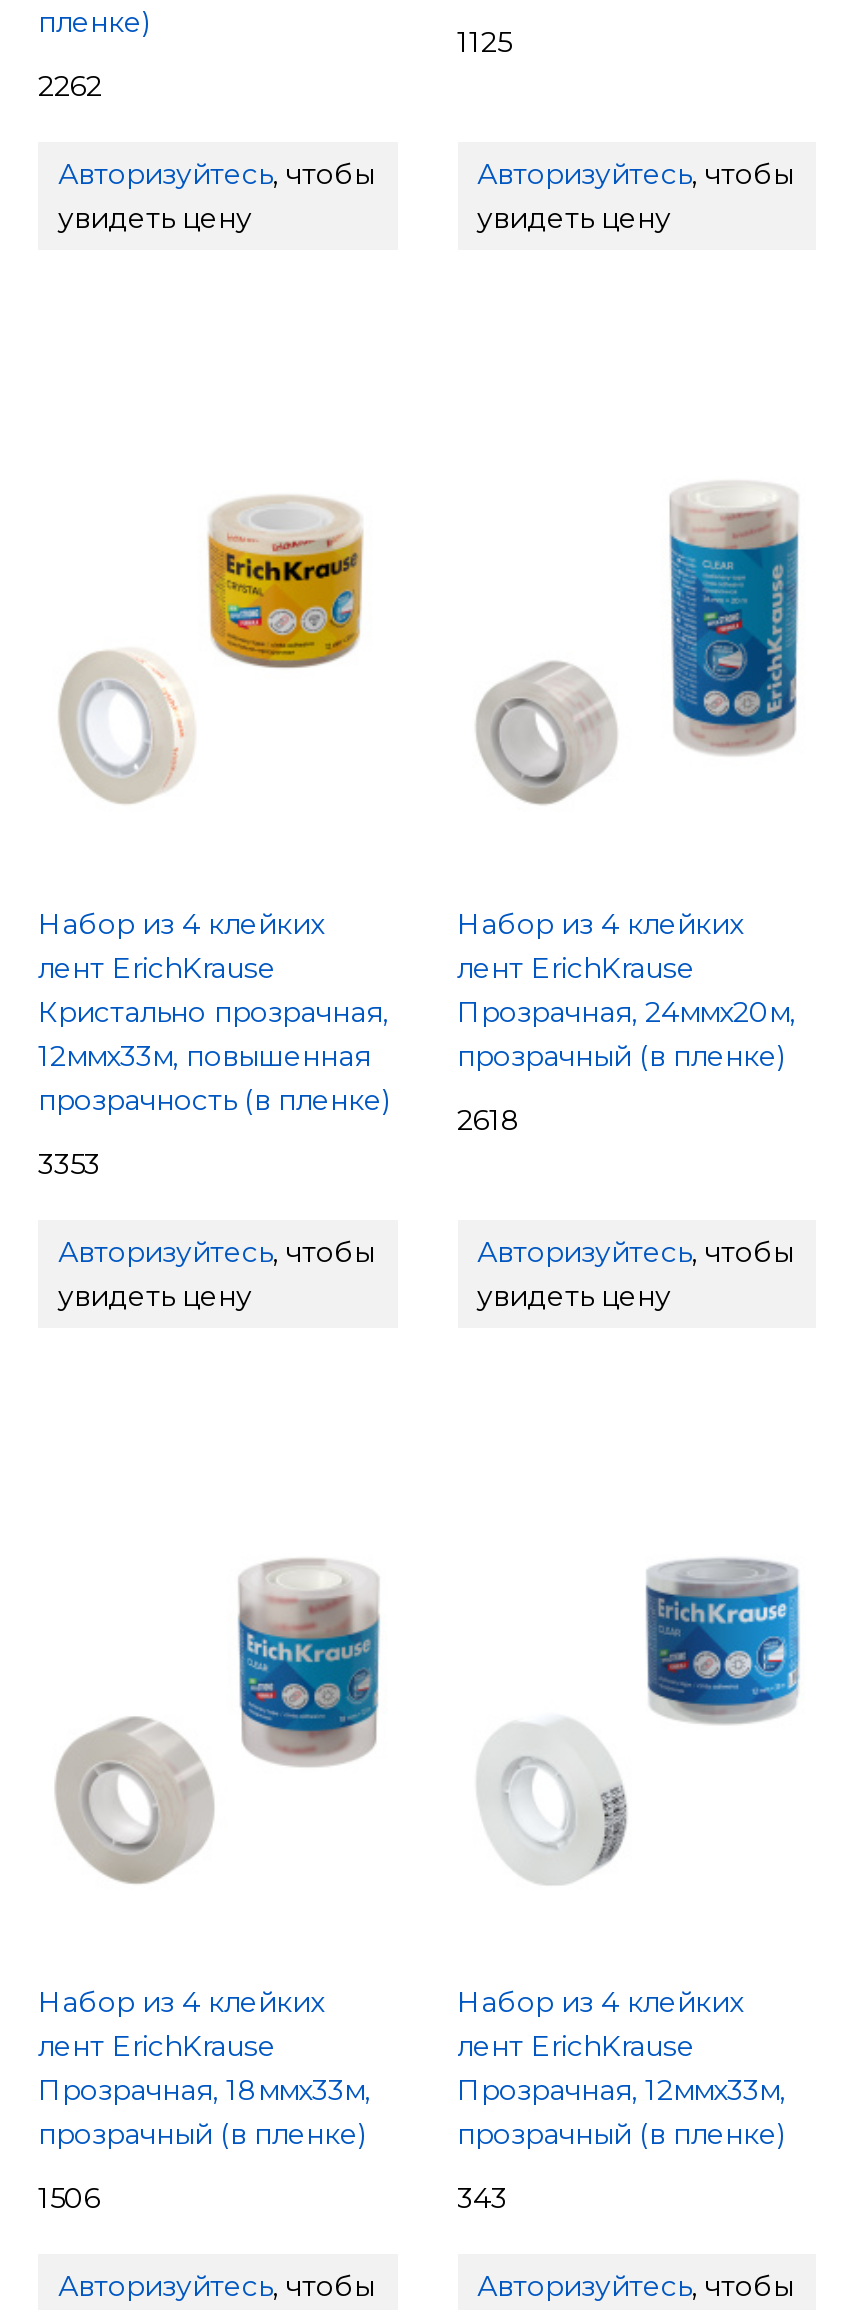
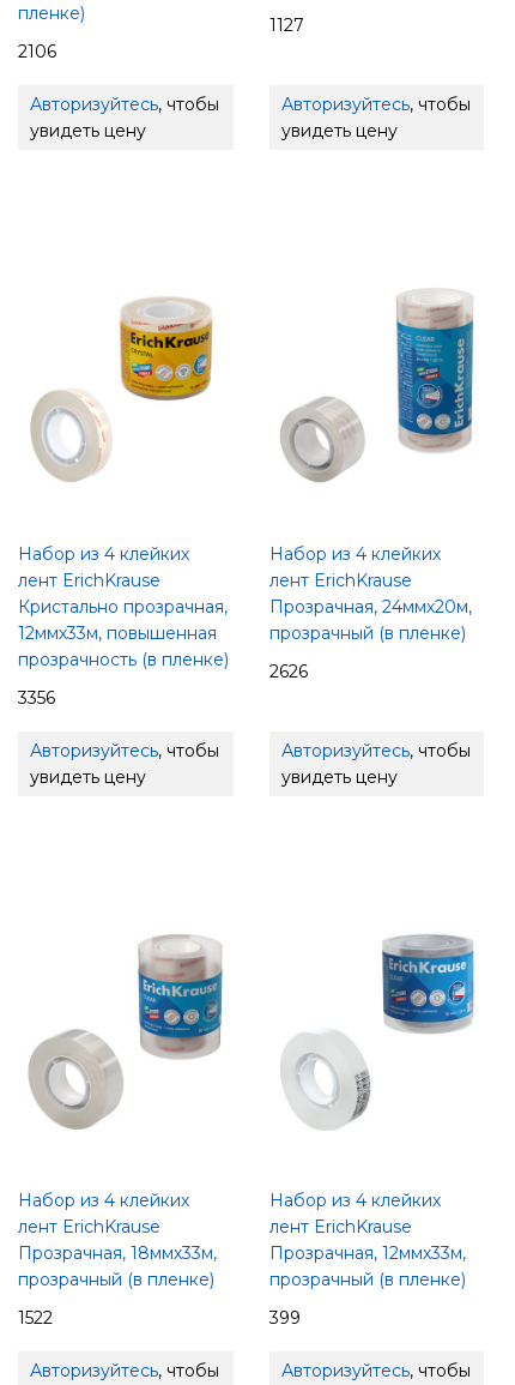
[457,24,511,60] 1125 -> [269,14,304,36] 1127
[38,68,102,104] 2262 -> [18,41,56,62] 2106
[457,1102,521,1138] 2618 -> [269,661,307,682] 2626
[38,1146,100,1182] 3353 -> [18,687,55,709] 3356
[38,2180,100,2216] 1506 -> [18,1307,53,1329] 1522
[457,2180,507,2216] 343 -> [269,1307,300,1329] 399

